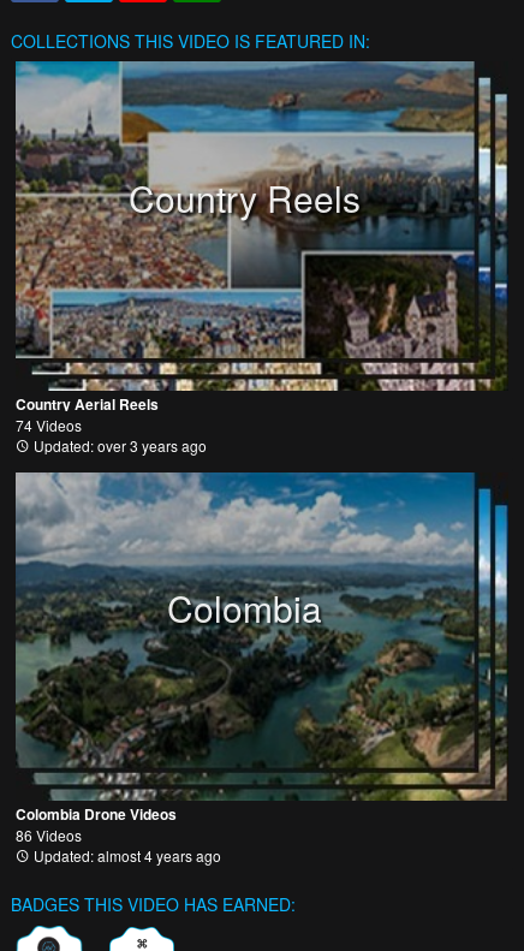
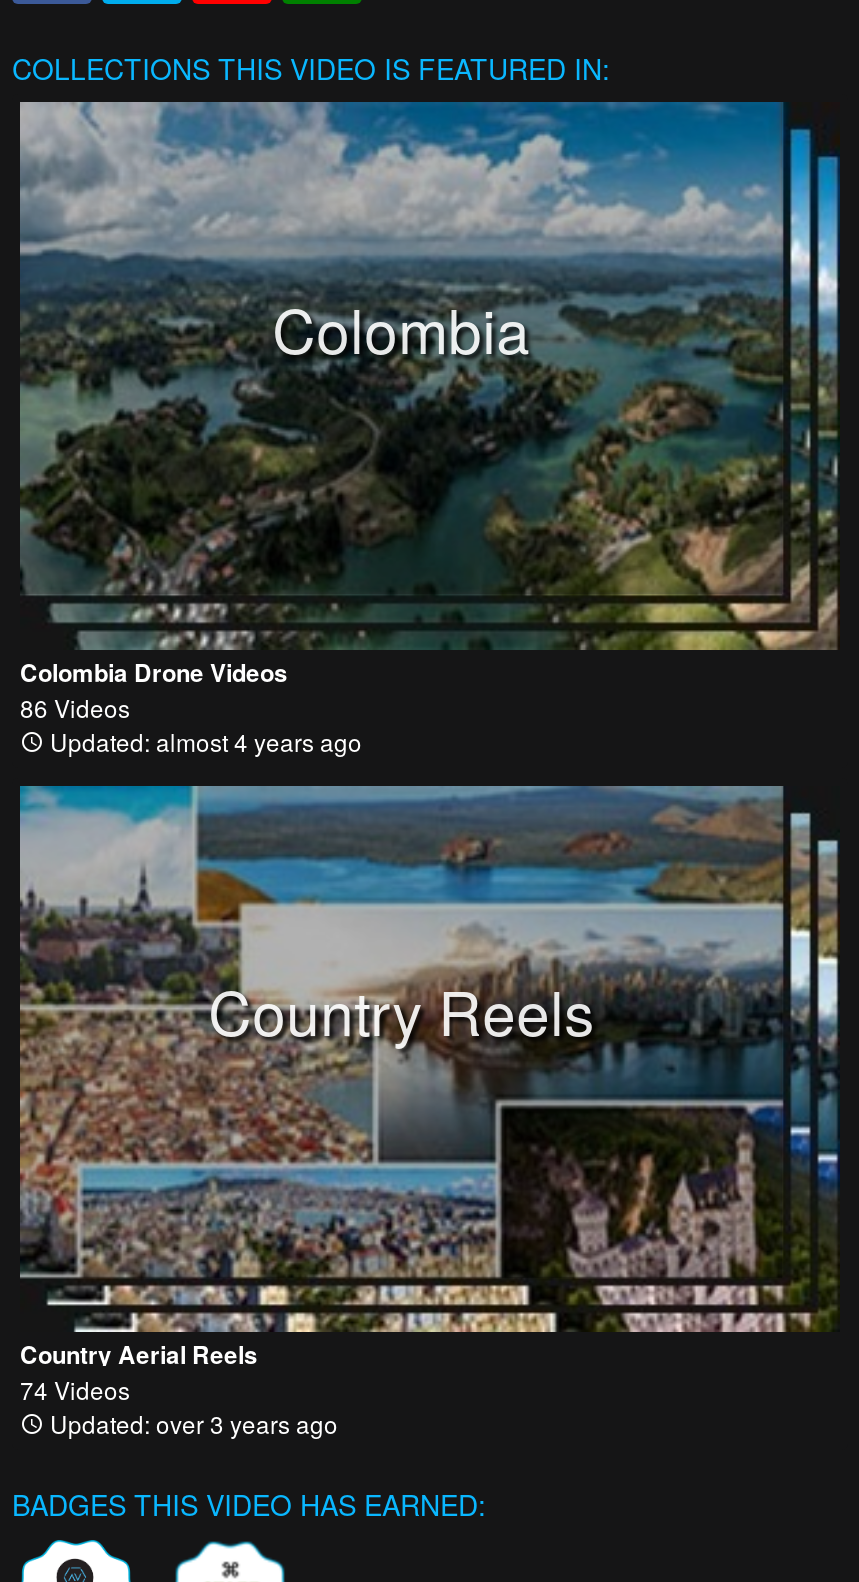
moved [13,61,510,455] -> [16,784,842,1440]: [image] | Country Reels | Country Aerial Reels | 74 Videos | Updated: over 3 years ago
moved [14,471,508,802] -> [18,100,840,650]: [image] | Colombia
moved [16,803,221,866] -> [20,653,362,757]: Colombia Drone Videos | 86 Videos | Updated: almost 4 years ago

